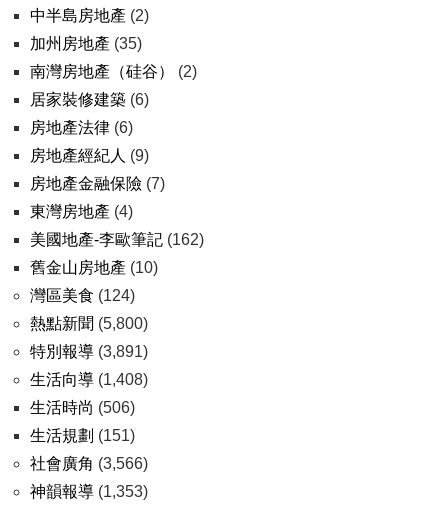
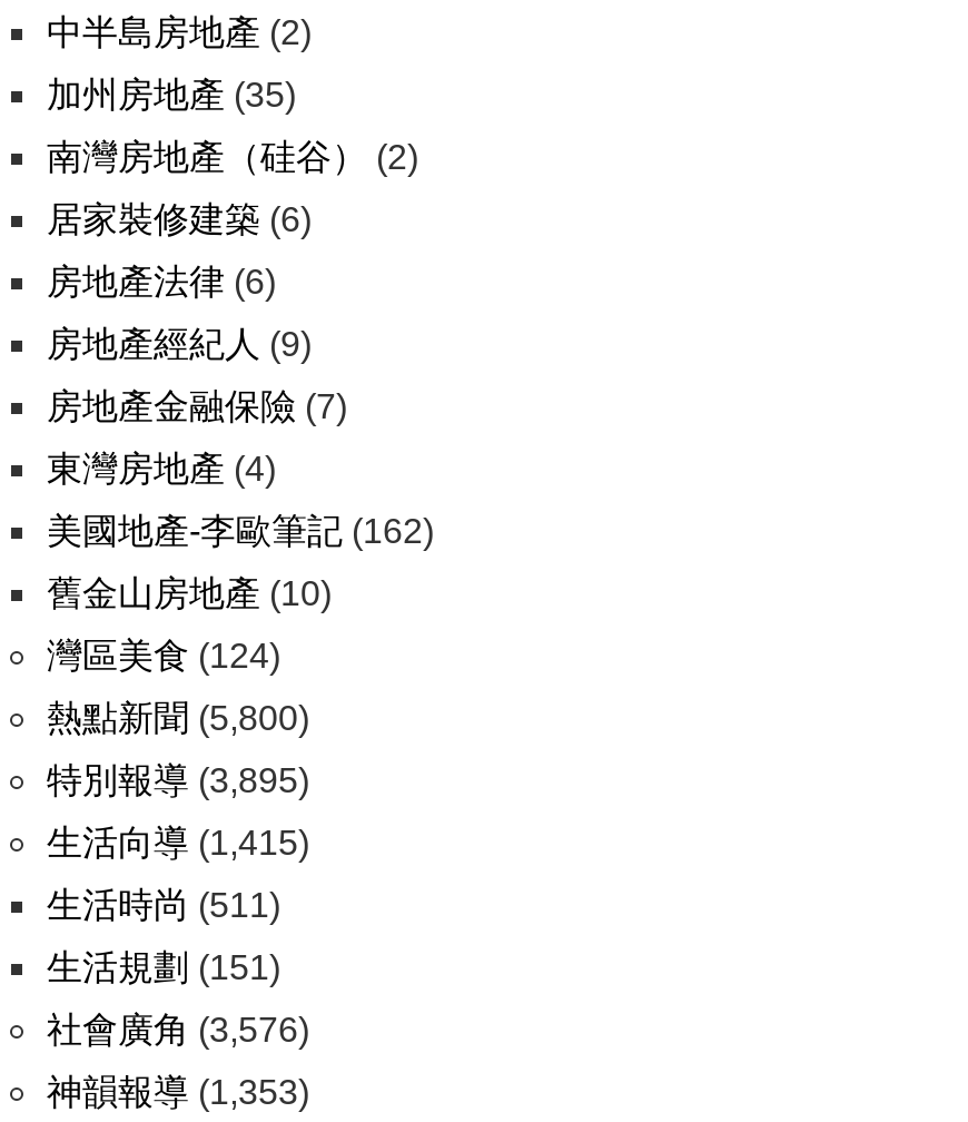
[30,343,148,360] 特別報導(3,891) -> [47,761,309,799] 特別報導(3,895)
[30,371,148,388] 生活向導(1,408) -> [47,824,309,862] 生活向導(1,415)
[30,399,135,416] 生活時尚(506) -> [47,886,280,924] 生活時尚(511)
[30,455,148,472] 社會廣角(3,566) -> [47,1011,309,1049] 社會廣角(3,576)

